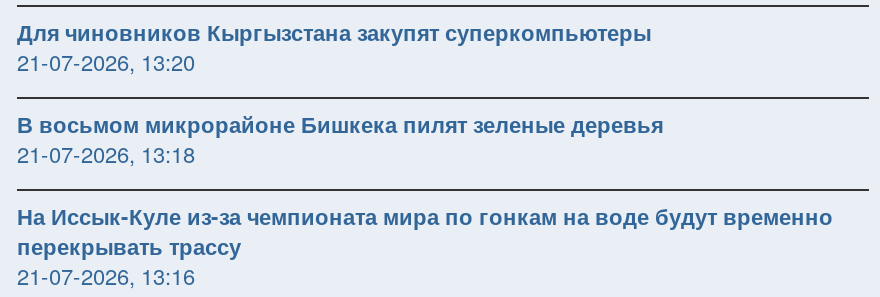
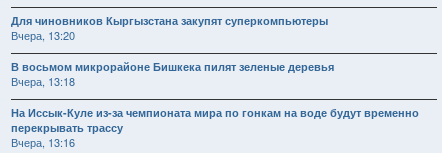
[17,45,195,77] 21-07-2026, 13:20 -> [11,27,75,43] Вчера, 13:20
[17,137,195,169] 21-07-2026, 13:18 -> [11,73,75,89] Вчера, 13:18
[17,259,195,291] 21-07-2026, 13:16 -> [11,134,75,150] Вчера, 13:16

